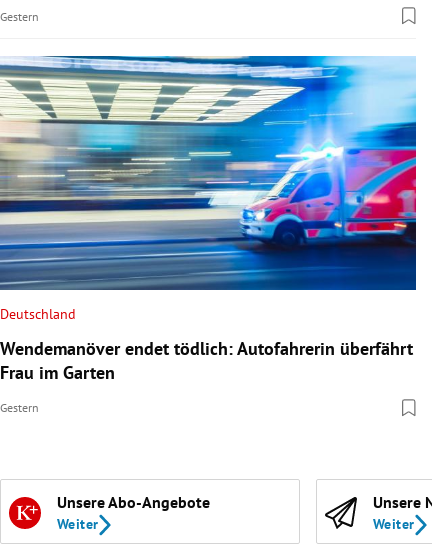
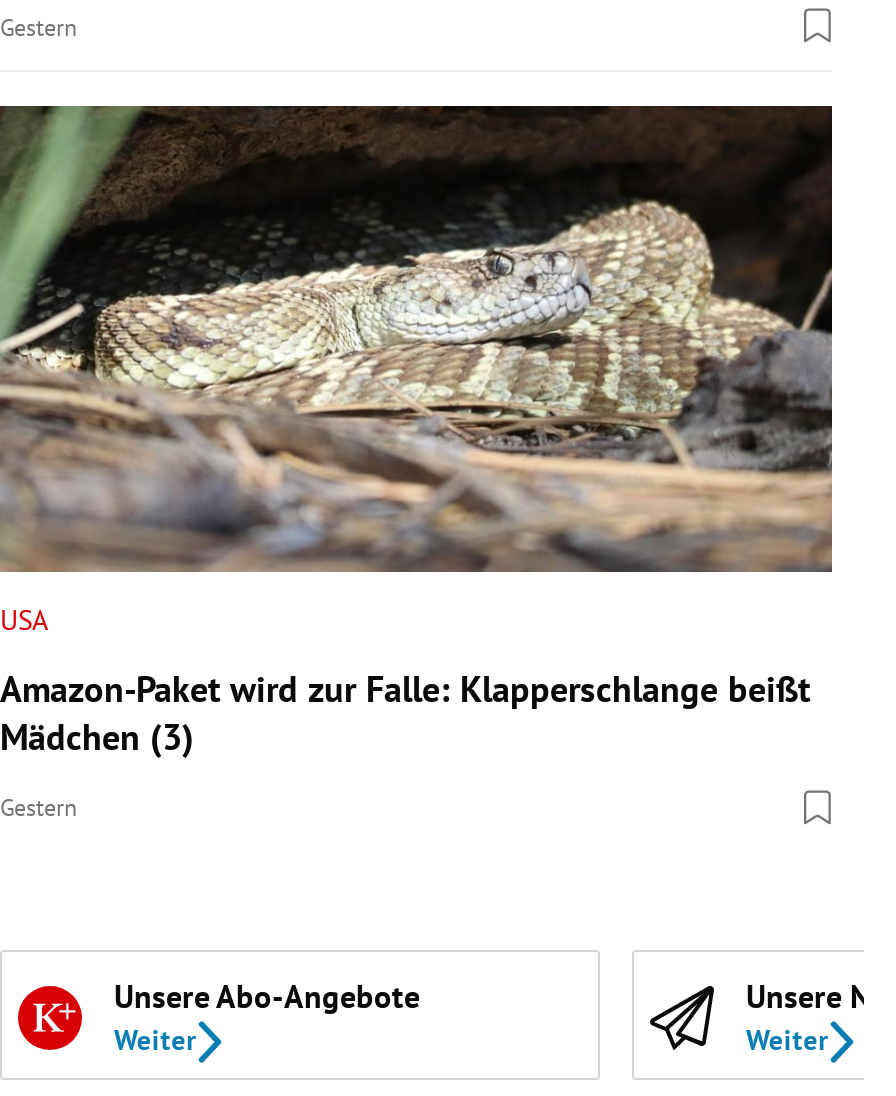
[0,55,417,323] [image] | Deutschland -> [0,103,834,639] [image] | USA
[0,337,413,384] Wendemanöver endet tödlich: Autofahrerin überfährt | Frau im Garten -> [0,666,810,760] Amazon-Paket wird zur Falle: Klapperschlange beißt | Mädchen (3)

